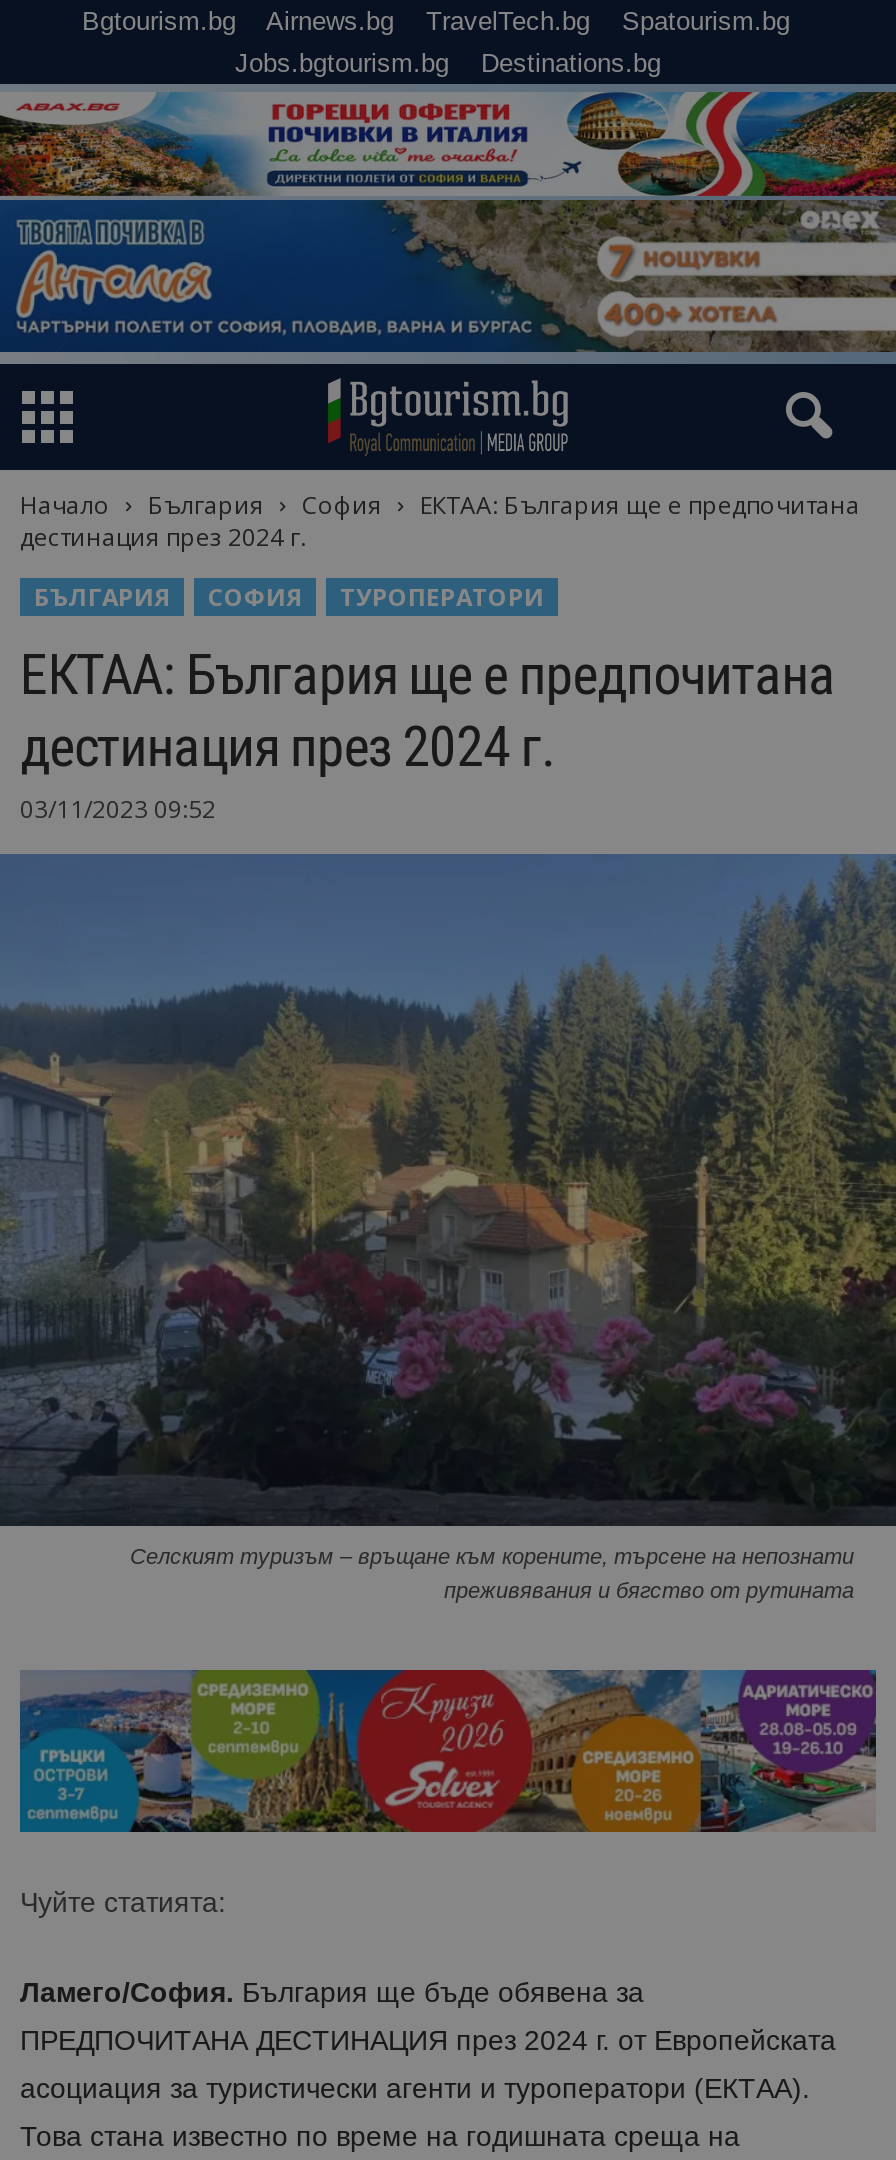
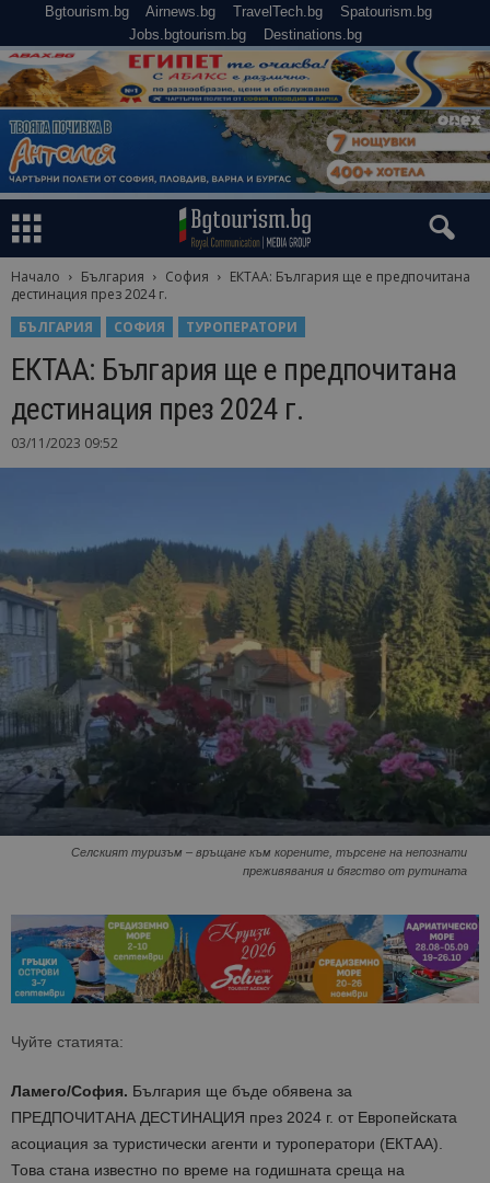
[6,90,890,198] [image] -> [3,49,487,108] [image]

